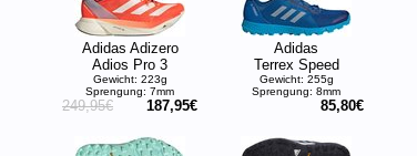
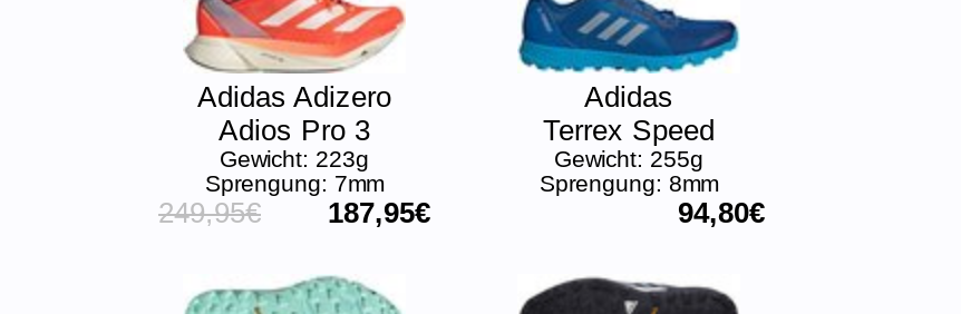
[321,97,364,114] 85,80€ -> [678,196,765,229] 94,80€

